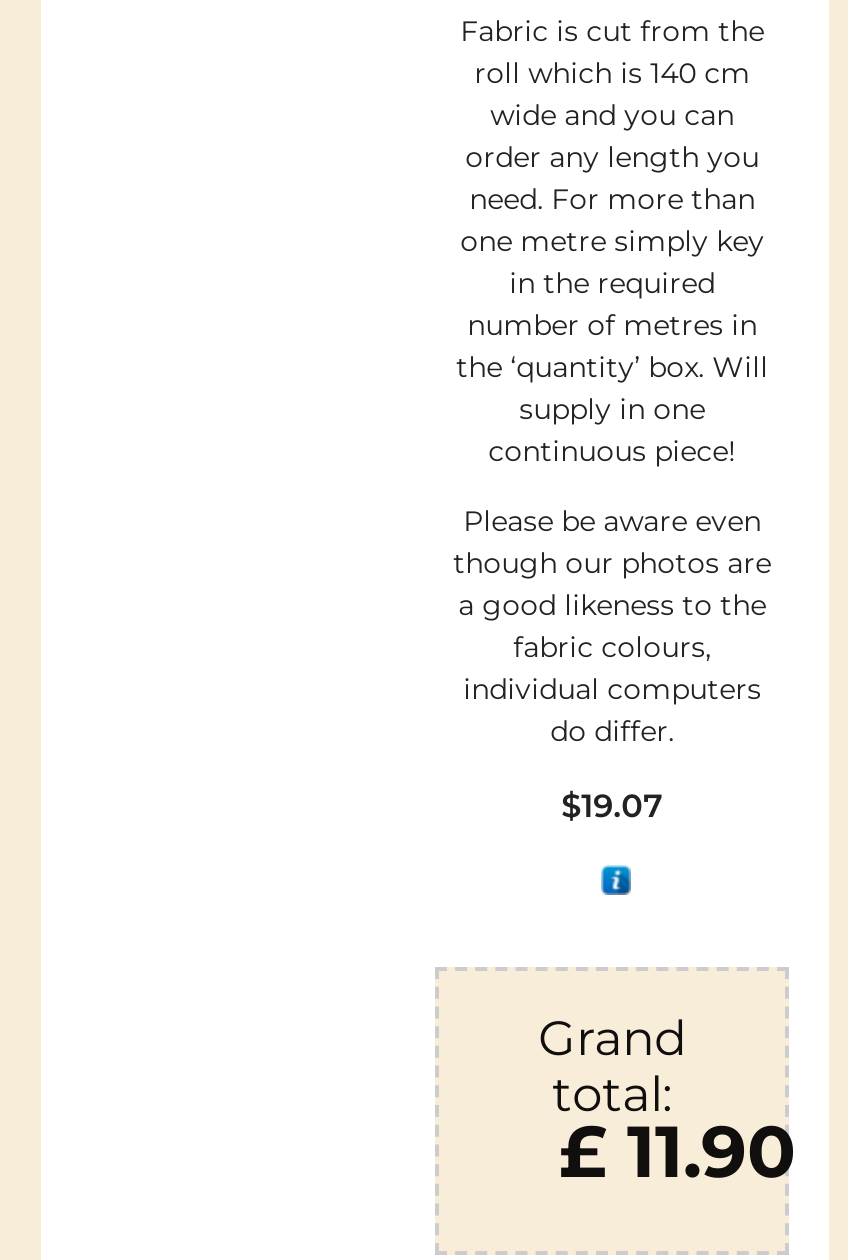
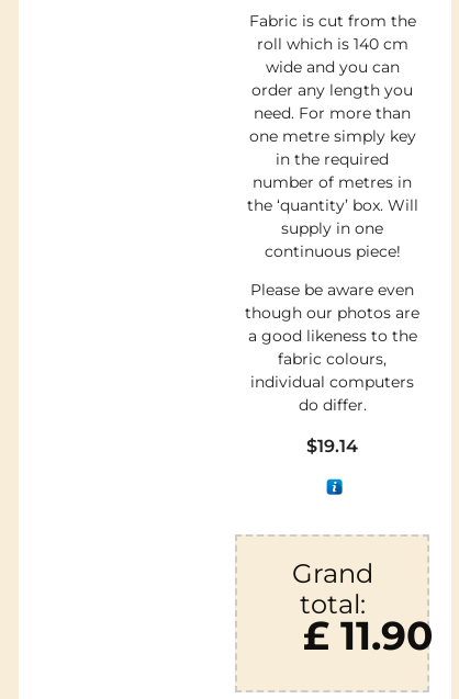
[561,786,663,824] $19.07 -> [306,435,358,456] $19.14

